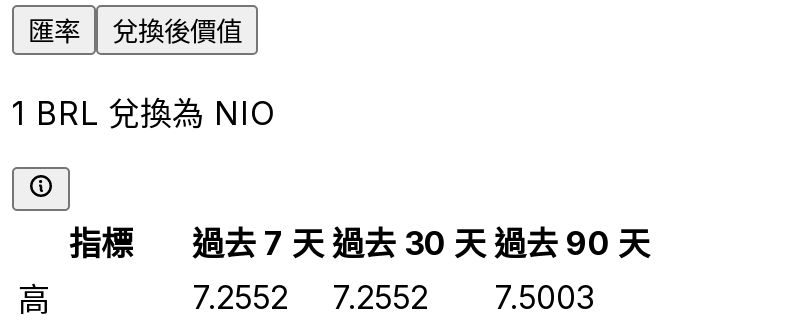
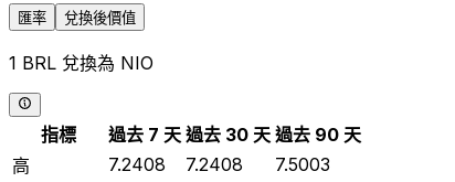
[192,278,288,318] 7.2552 -> [108,154,166,176] 7.2408
[332,278,428,318] 7.2552 -> [186,154,243,176] 7.2408

